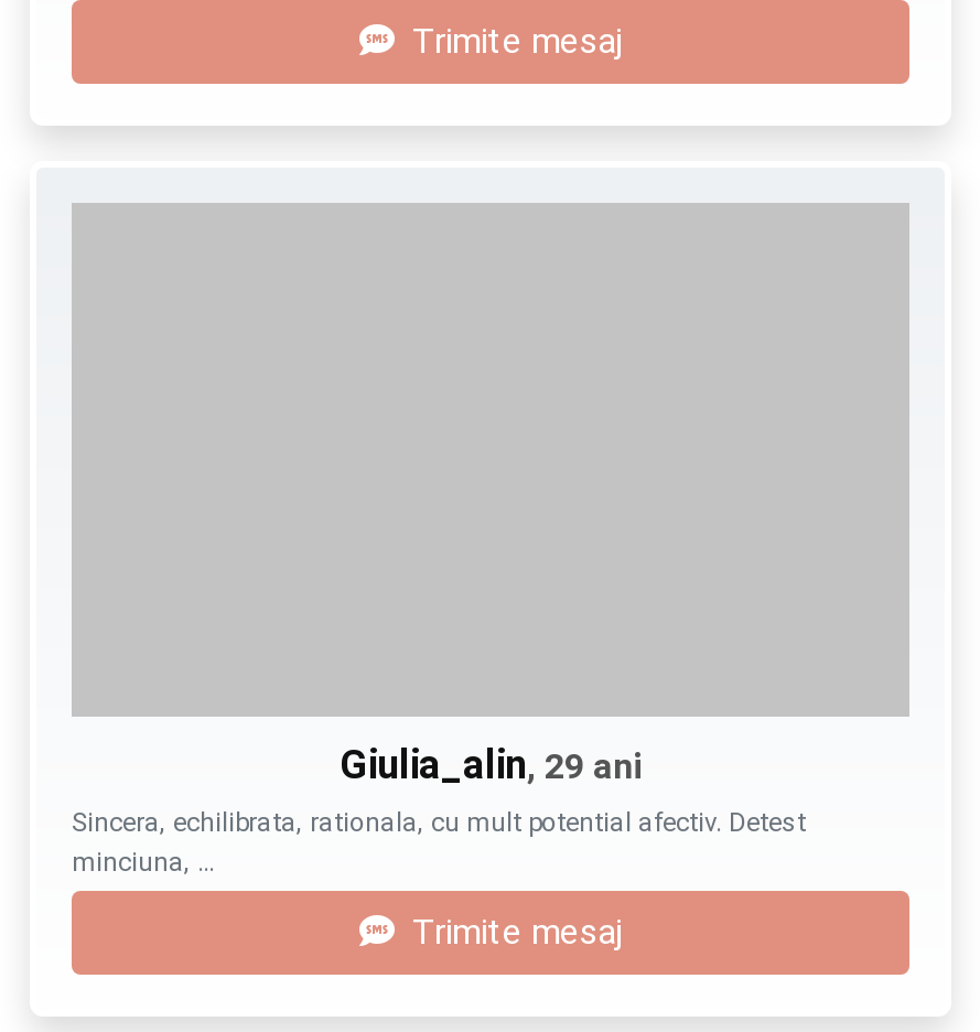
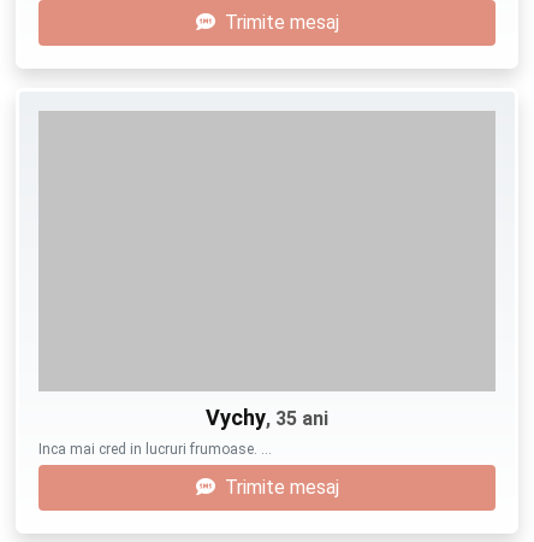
[72,741,806,878] Giulia_alin, 29 ani | Sincera, echilibrata, rationala, cu mult potential afectiv. Detest | minciuna, … -> [38,405,328,458] Vychy, 35 ani | Inca mai cred in lucruri frumoase. …

